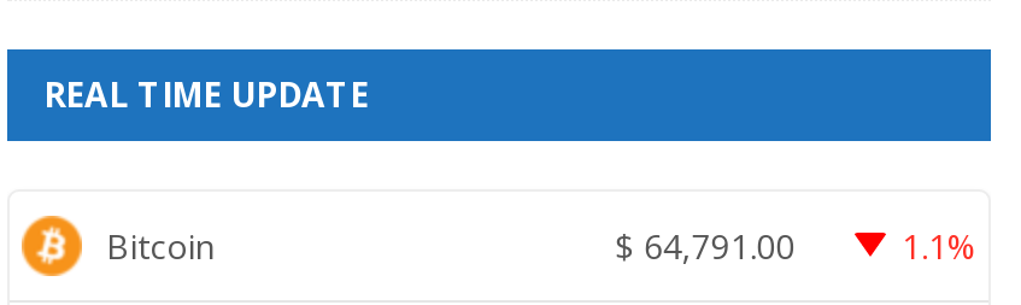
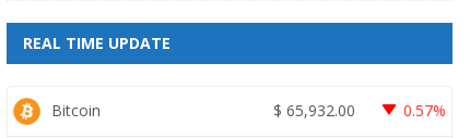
[614,222,795,268] $ 64,791.00 -> [273,100,355,121] $ 65,932.00
[902,222,976,268] 1.1% -> [403,100,446,121] 0.57%

